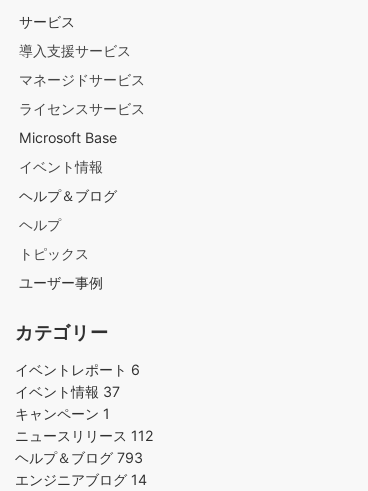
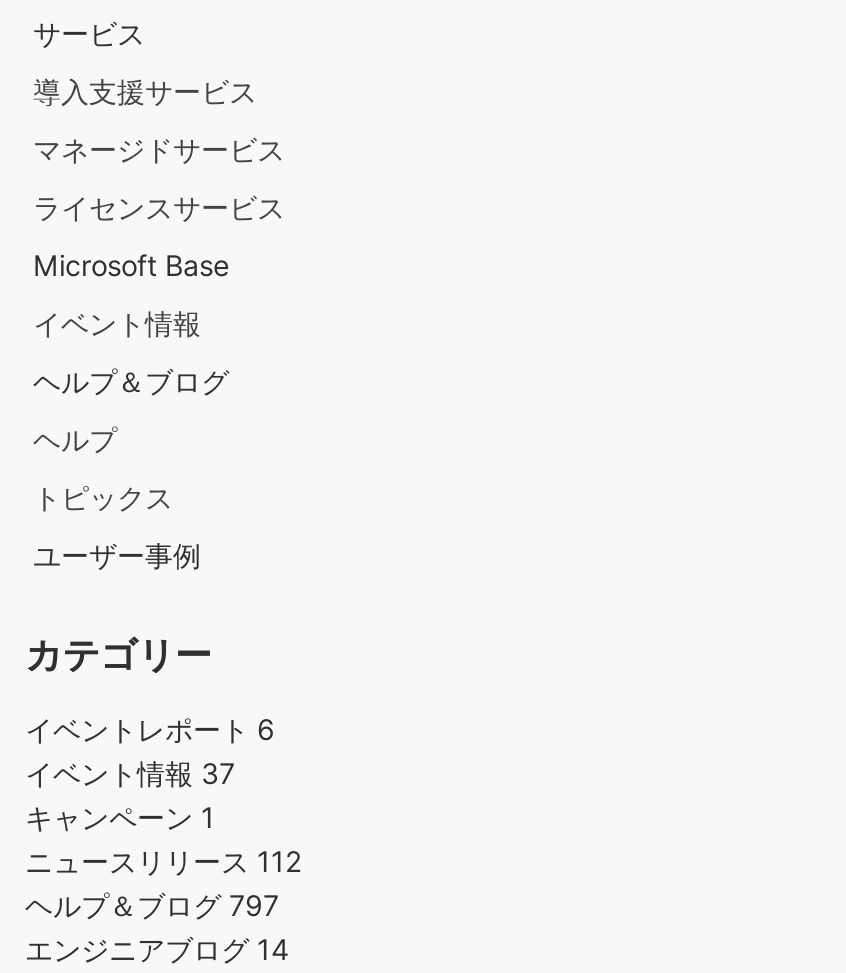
[15,449,143,466] ヘルプ＆ブログ793 -> [25,888,279,922] ヘルプ＆ブログ797

